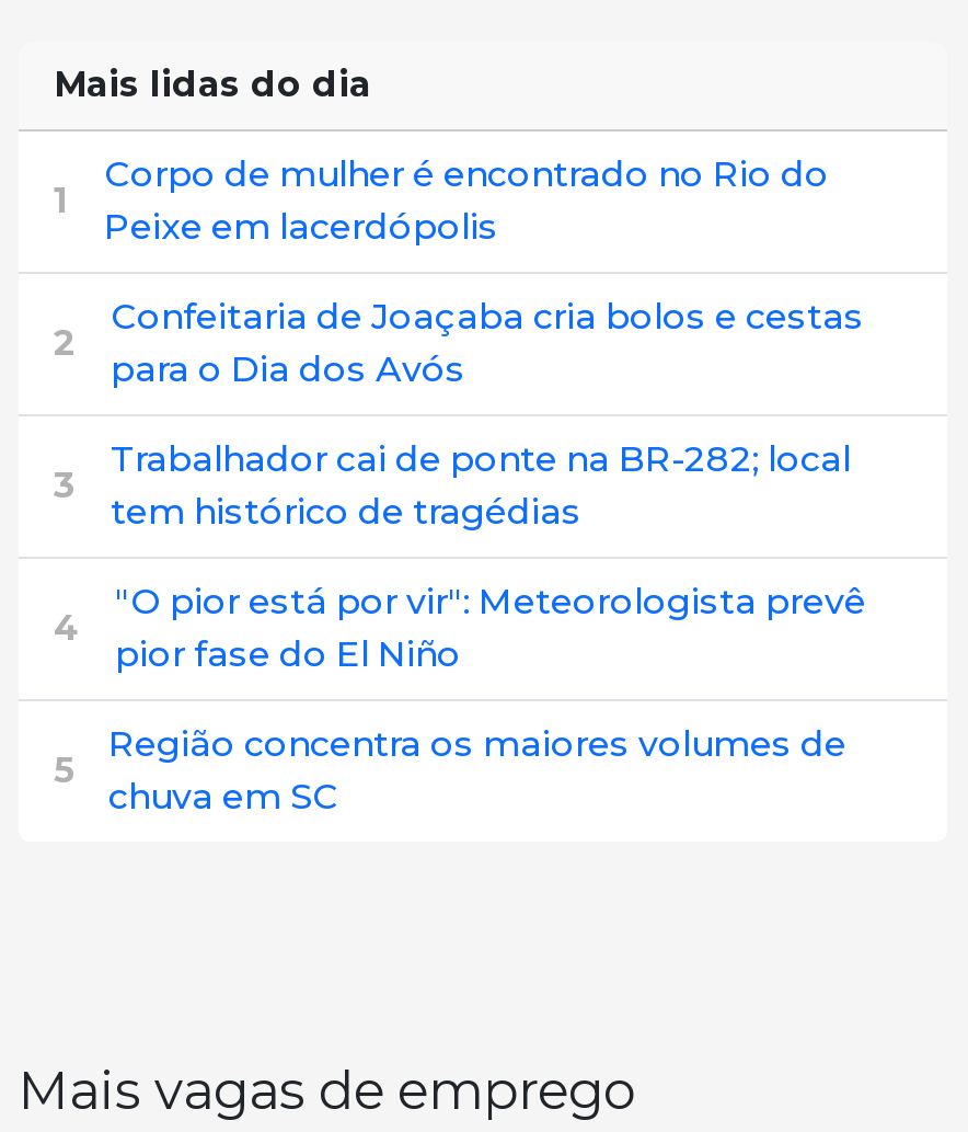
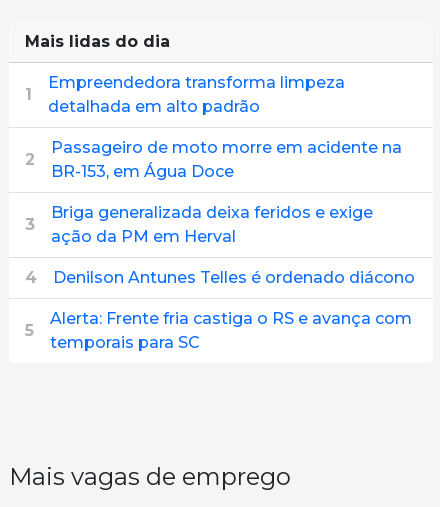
[104,153,829,248] Corpo de mulher é encontrado no Rio do | Peixe em lacerdópolis -> [48,73,345,116] Empreendedora transforma limpeza | detalhada em alto padrão
[111,296,864,390] Confeitaria de Joaçaba cria bolos e cestas | para o Dia dos Avós -> [51,138,402,181] Passageiro de moto morre em acidente na | BR-153, em Água Doce
[111,438,851,533] Trabalhador cai de ponte na BR-282; local | tem histórico de tragédias -> [51,203,373,246] Briga generalizada deixa feridos e exige | ação da PM em Herval
[115,581,866,675] "O pior está por vir": Meteorologista prevê | pior fase do El Niño -> [53,268,415,287] Denilson Antunes Telles é ordenado diácono
[108,723,846,817] Região concentra os maiores volumes de | chuva em SC -> [50,309,412,352] Alerta: Frente fria castiga o RS e avança com | temporais para SC

